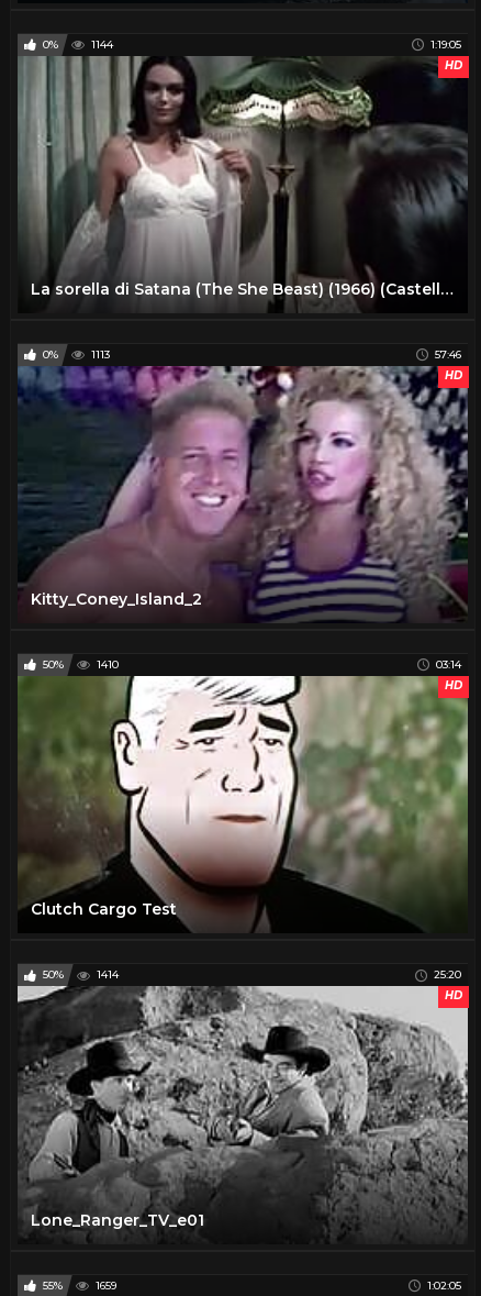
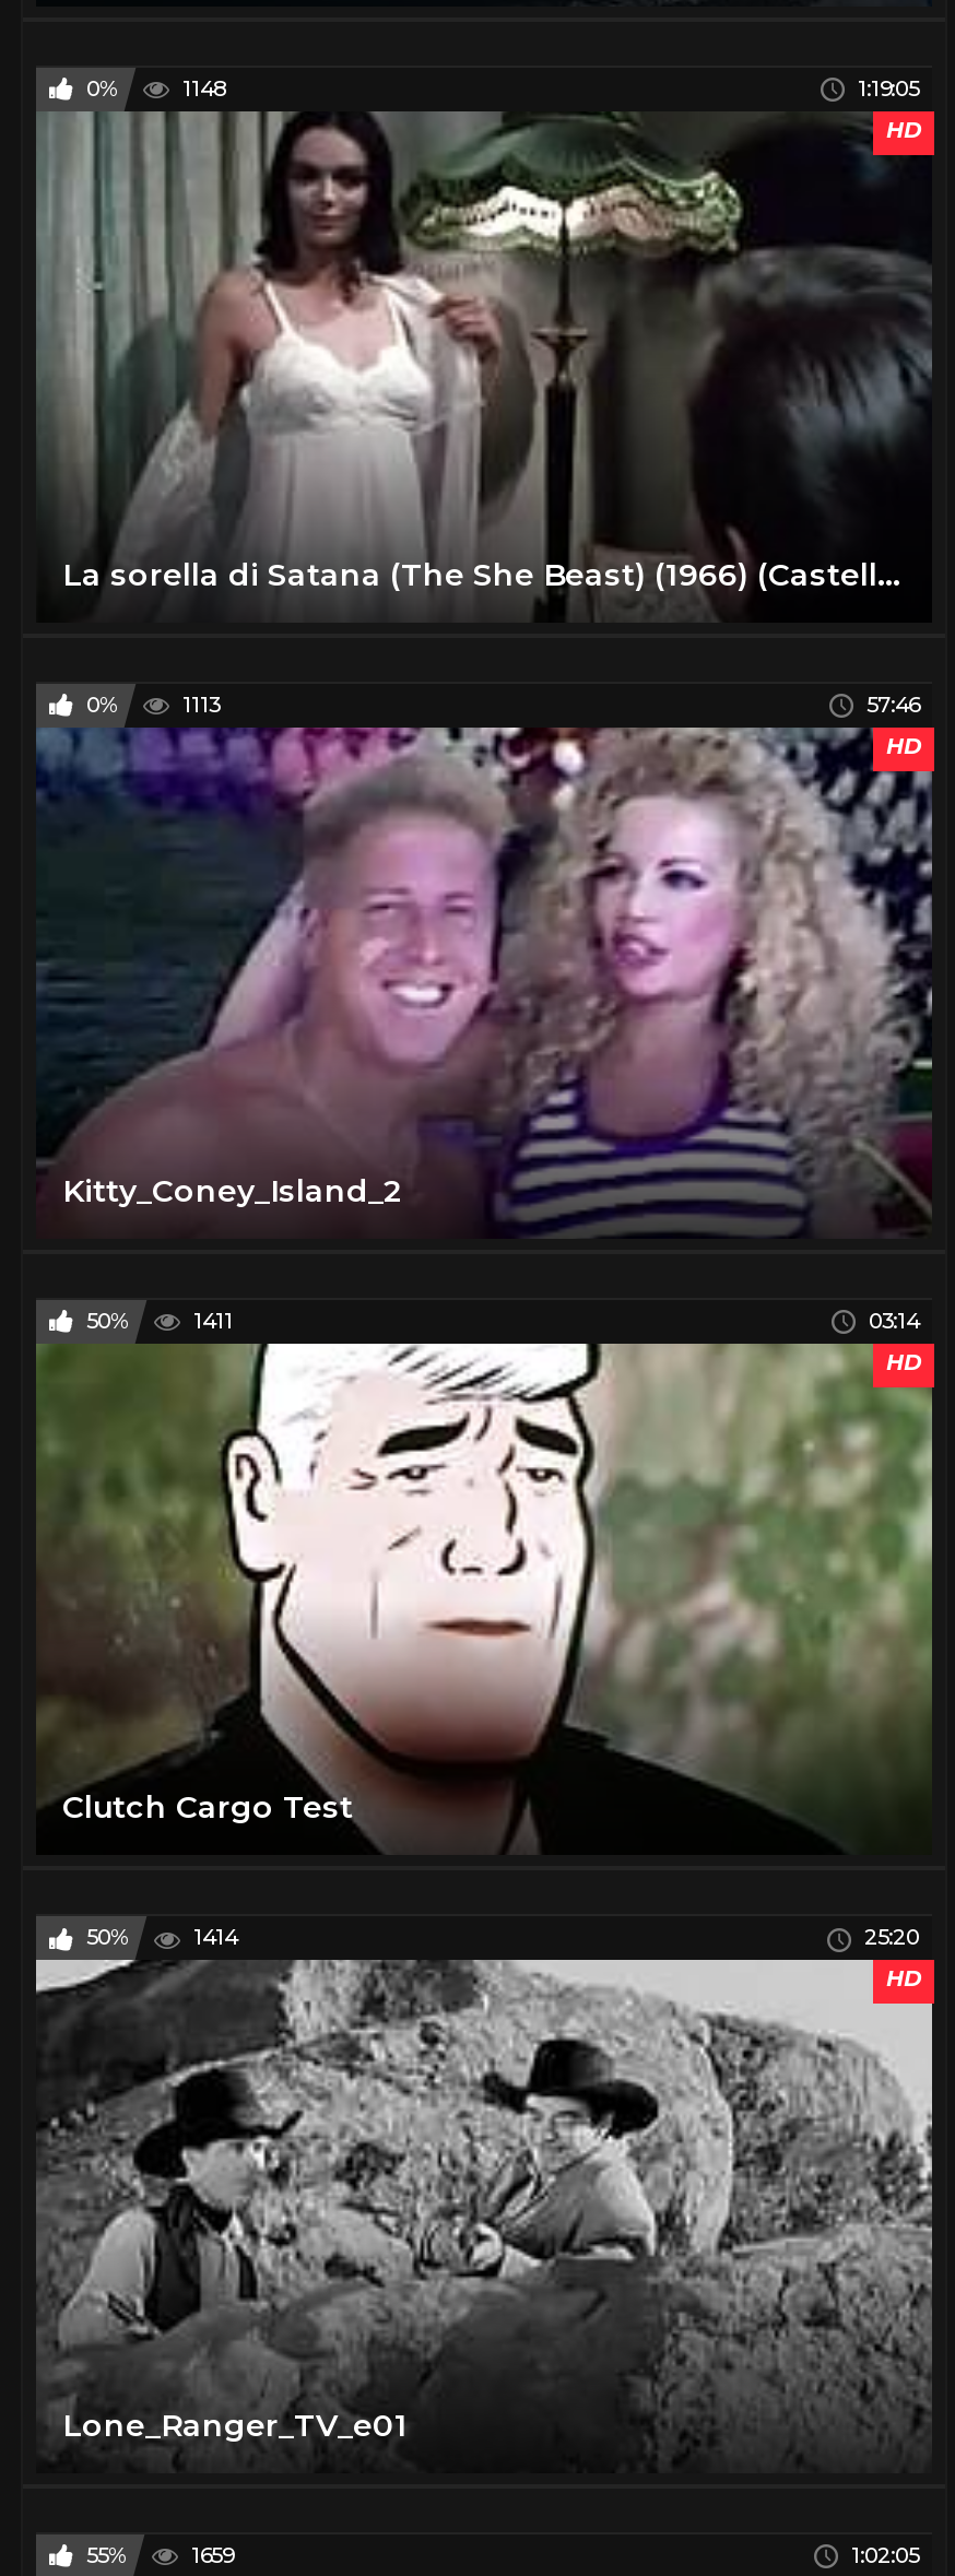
[91,37,113,51] 1144 -> [182,73,226,102] 1148
[97,657,119,672] 1410 -> [193,1307,233,1335] 1411

